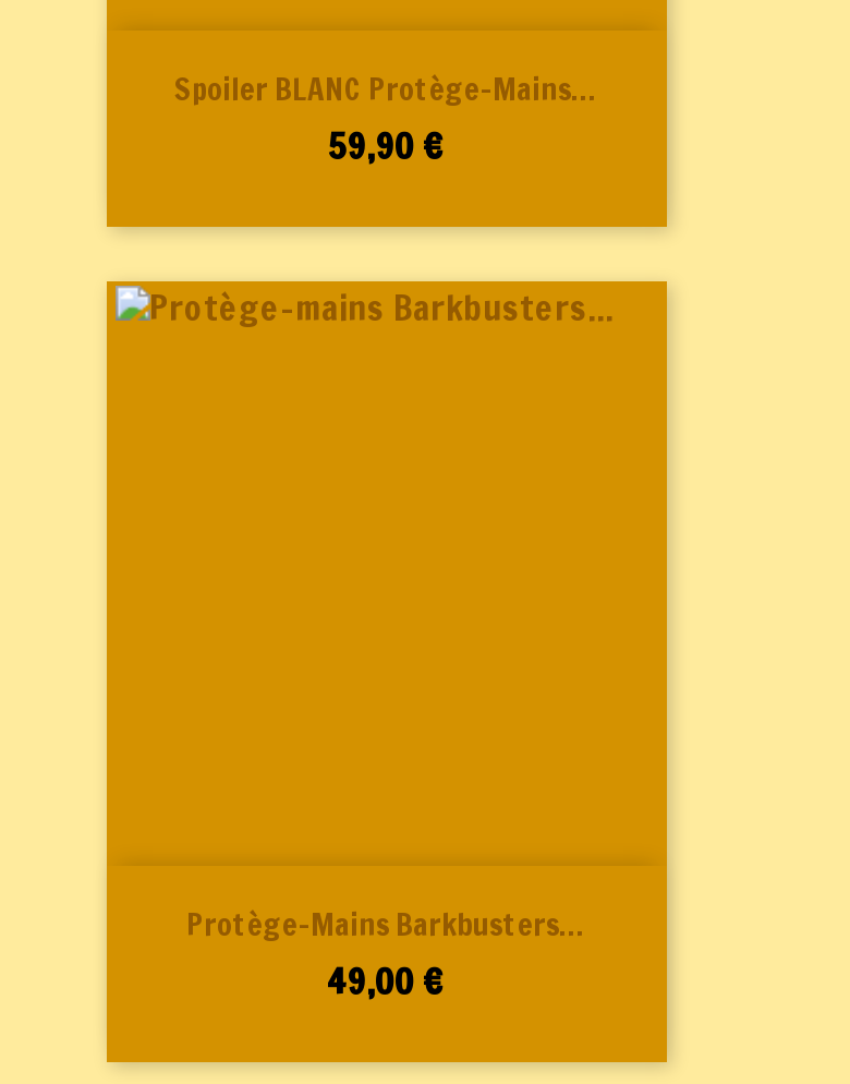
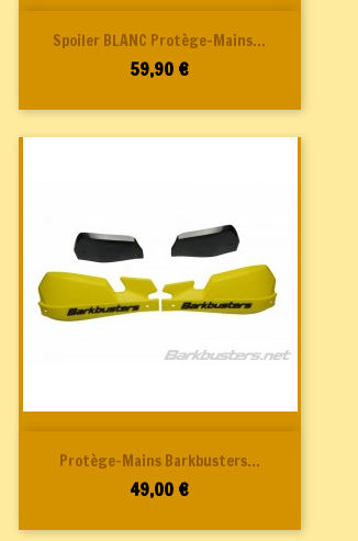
none -> [22,136,299,413] [image]

